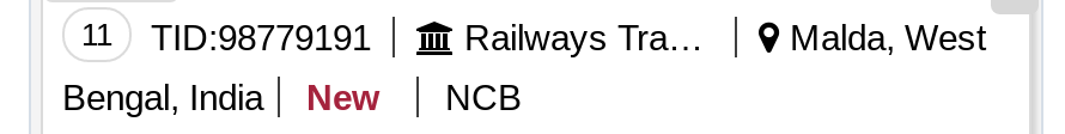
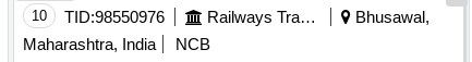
[81,17,112,53] 11 -> [32,8,47,24] 10
[151,17,371,58] TID:98779191 -> [64,8,165,26] TID:98550976
[780,17,986,58] Malda, West -> [351,8,429,26] Bhusawal,
[62,77,381,118] Bengal, India | New -> [23,35,156,54] Maharashtra, India

